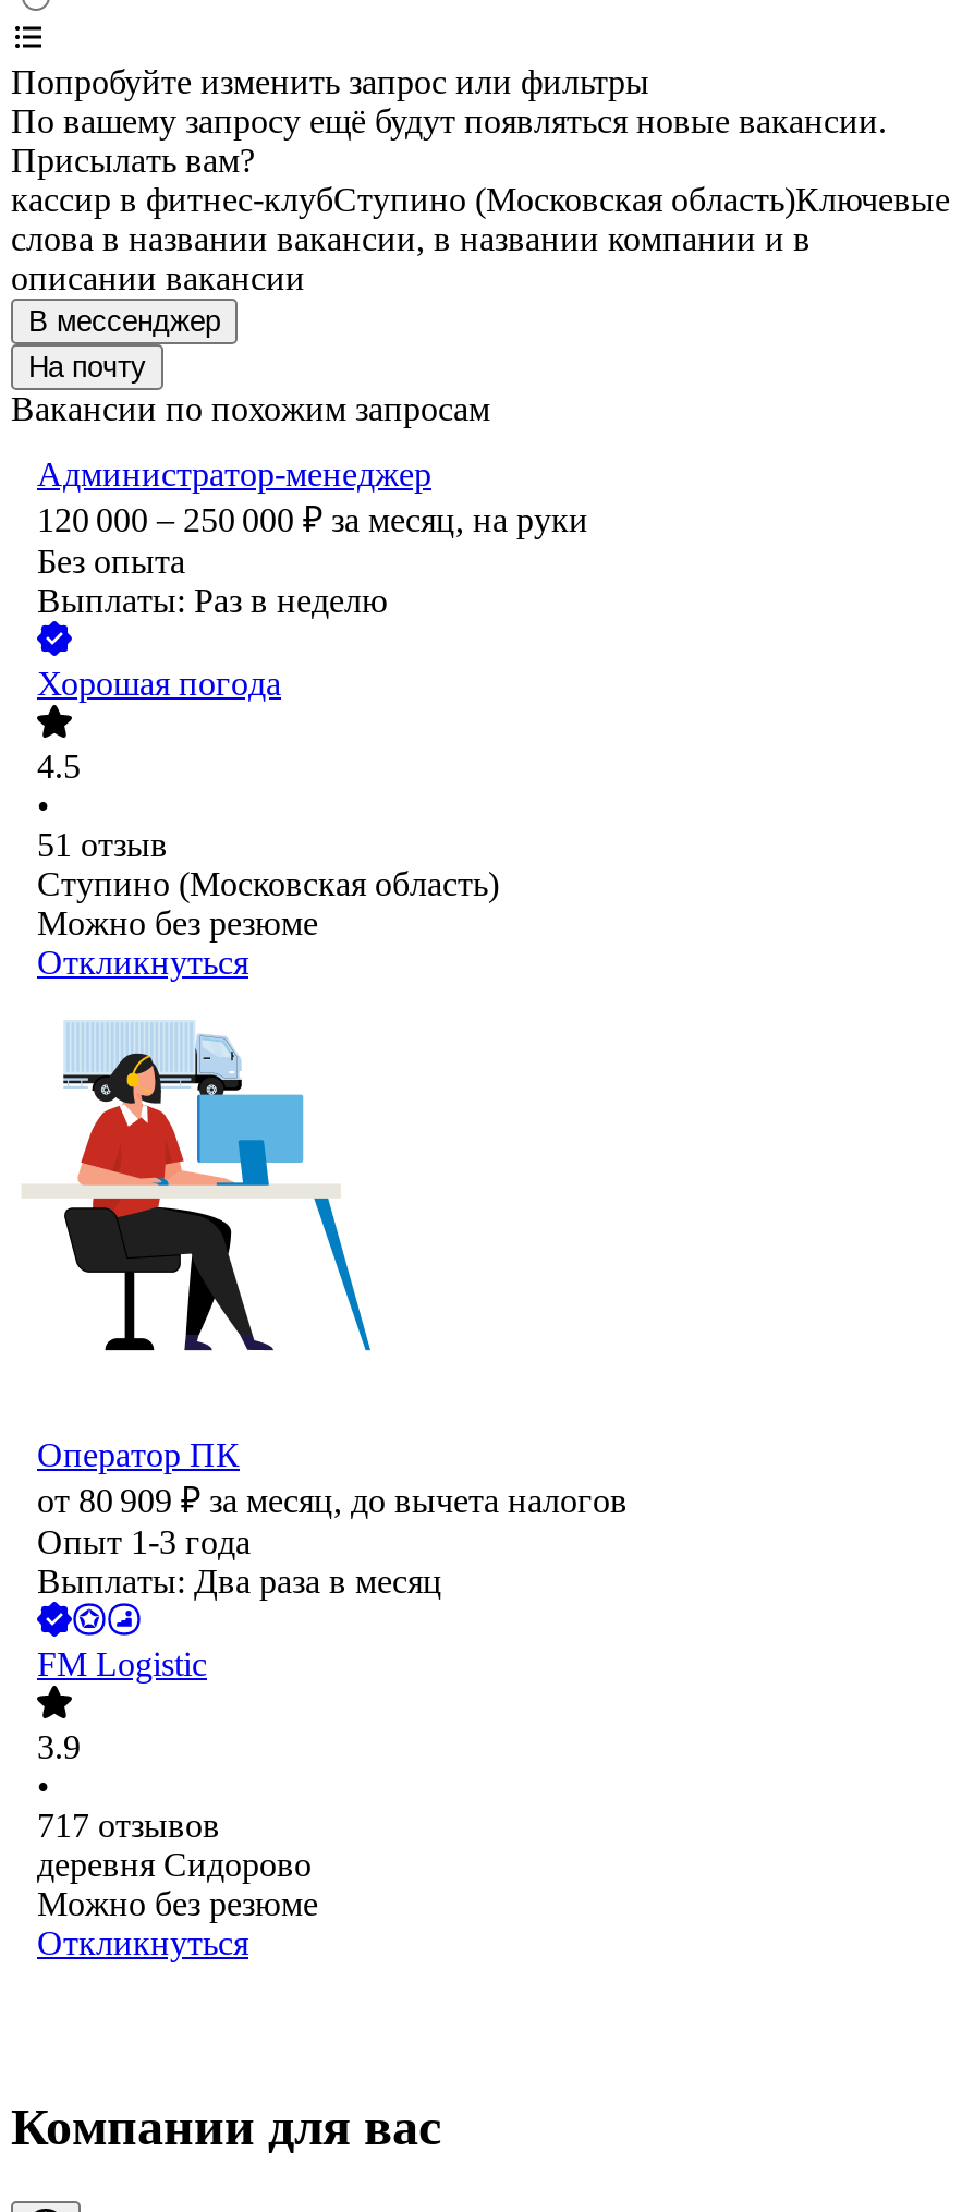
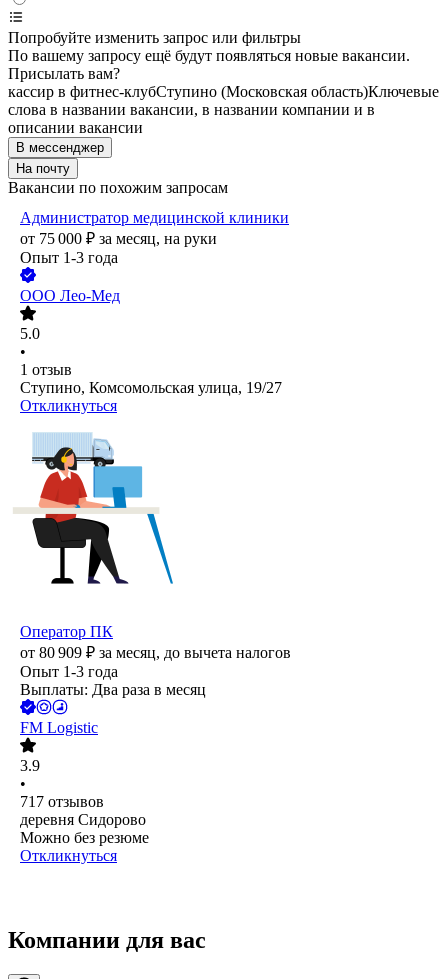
[37,457,588,620] Администратор-менеджер | 120 000 – 250 000 ₽ за месяц, на руки | Без опыта | Выплаты: Раз в неделю -> [20,209,289,266] Администратор медицинской клиники | от 75 000 ₽ за месяц, на руки | Опыт 1-3 года
[37,666,281,703] Хорошая погода -> [20,287,120,304] ООО Лео-Мед
[37,749,81,786] 4.5 -> [20,325,40,342] 5.0
[37,827,499,943] 51 отзыв | Ступино (Московская область) | Можно без резюме -> [20,361,282,396] 1 отзыв | Ступино, Комсомольская улица, 19/27

